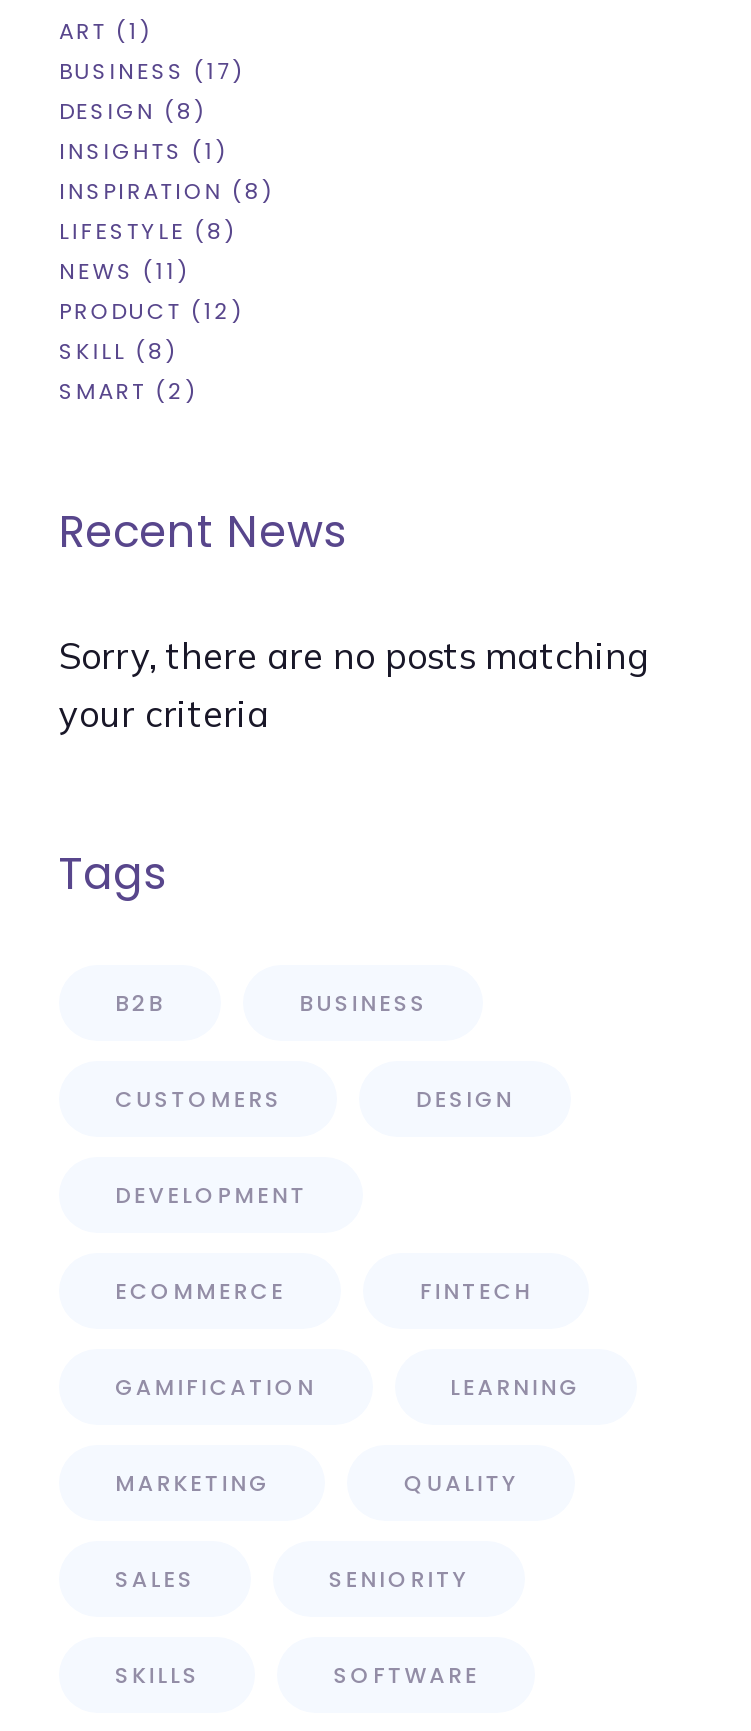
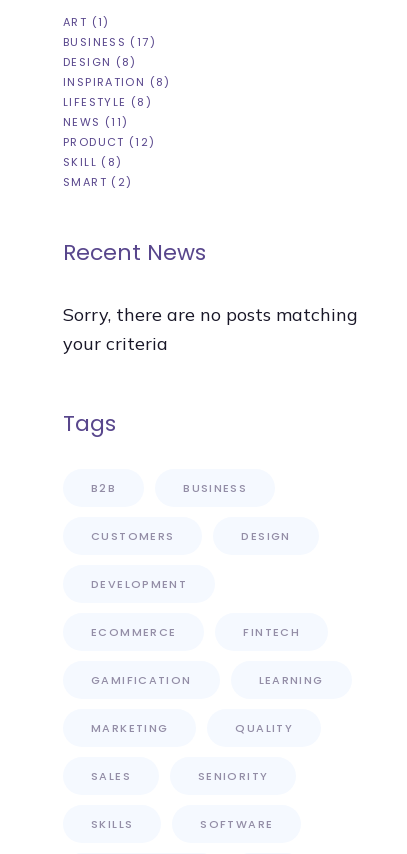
[59,134,228,166] INSIGHTS (1) -> none

